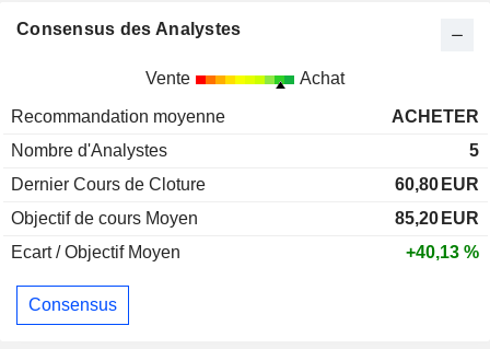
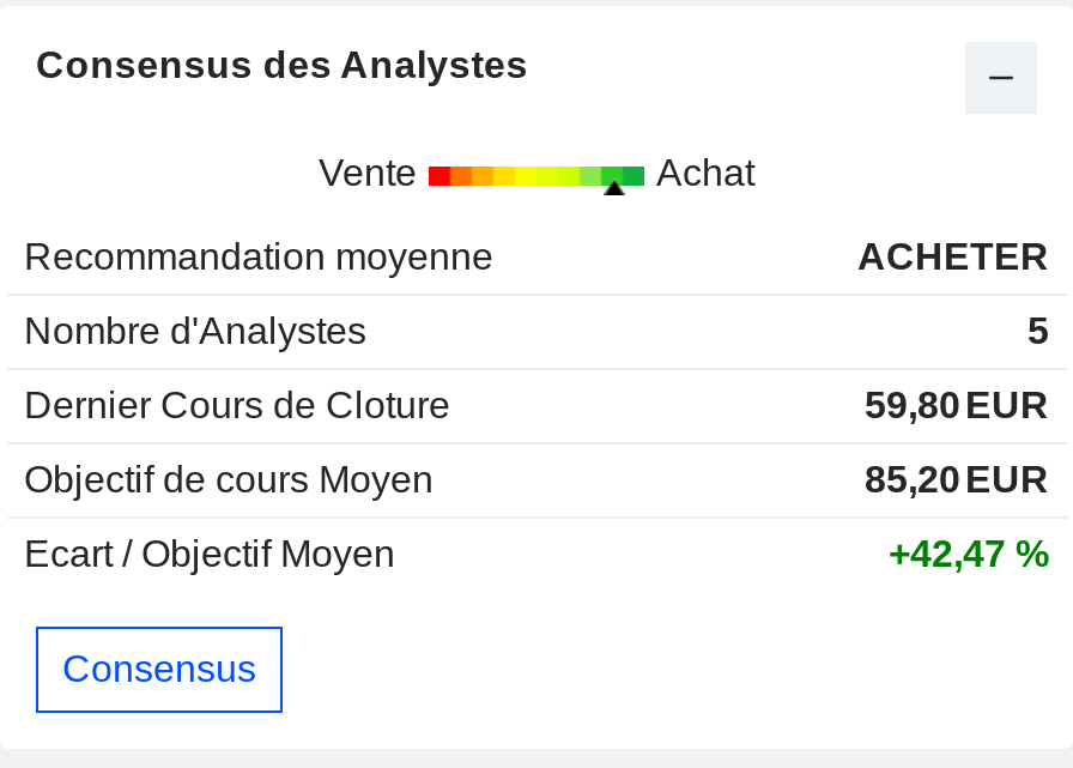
[395,175,479,194] 60,80 EUR -> [865,386,1049,426] 59,80 EUR
[406,243,479,262] +40,13 % -> [889,534,1049,575] +42,47 %

